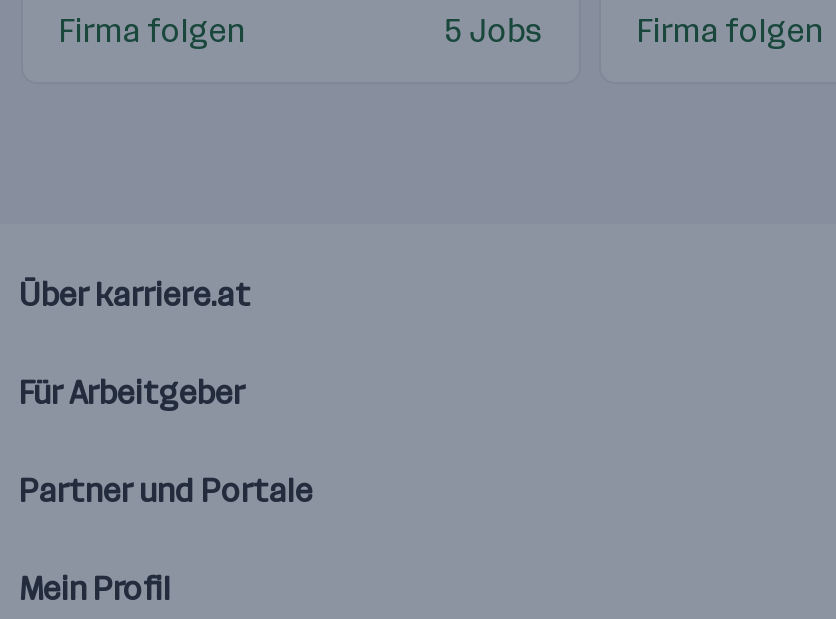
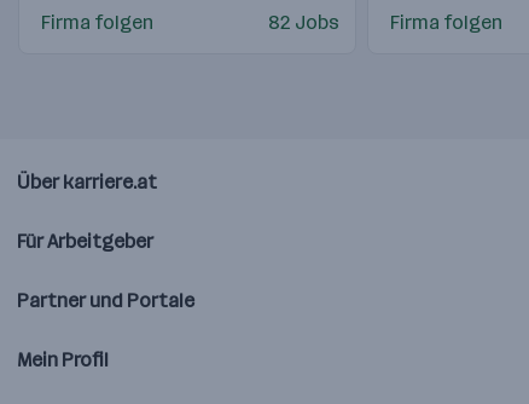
[445,13,543,51] 5 Jobs -> [268,11,340,34] 82 Jobs

